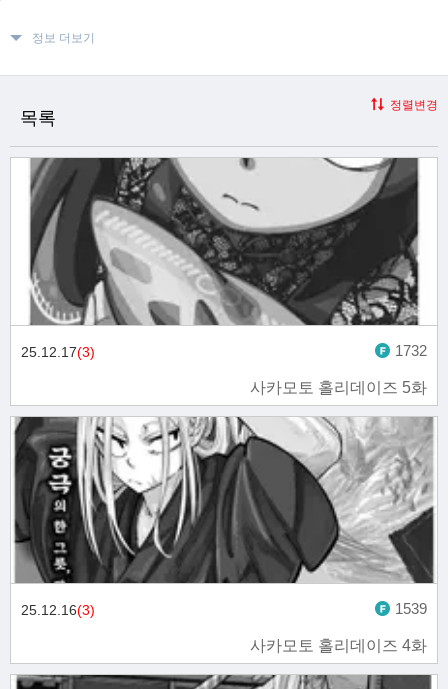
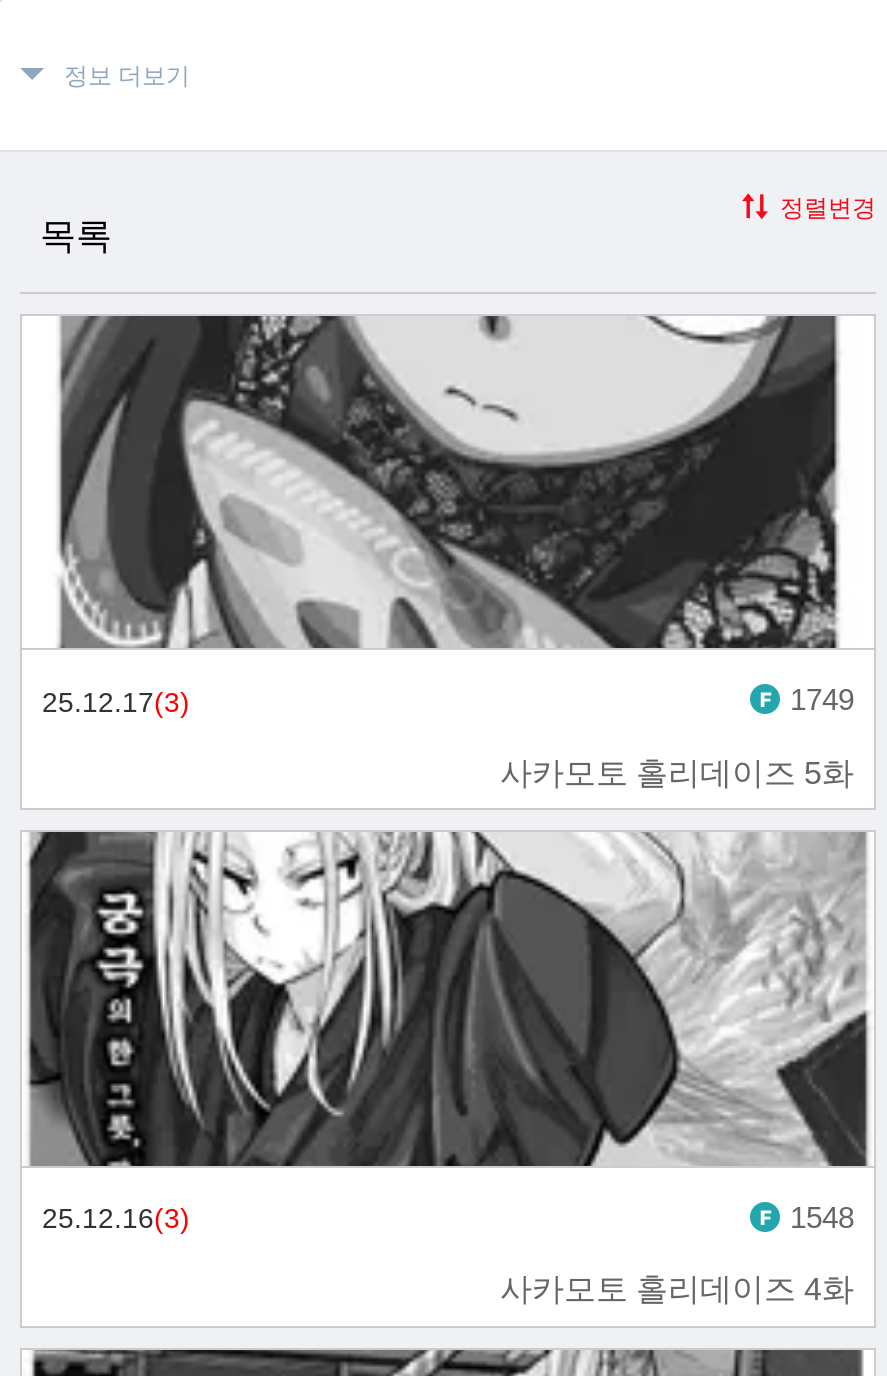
[395,342,427,359] 1732 -> [790,682,854,716] 1749
[395,600,427,617] 1539 -> [790,1199,854,1233] 1548

